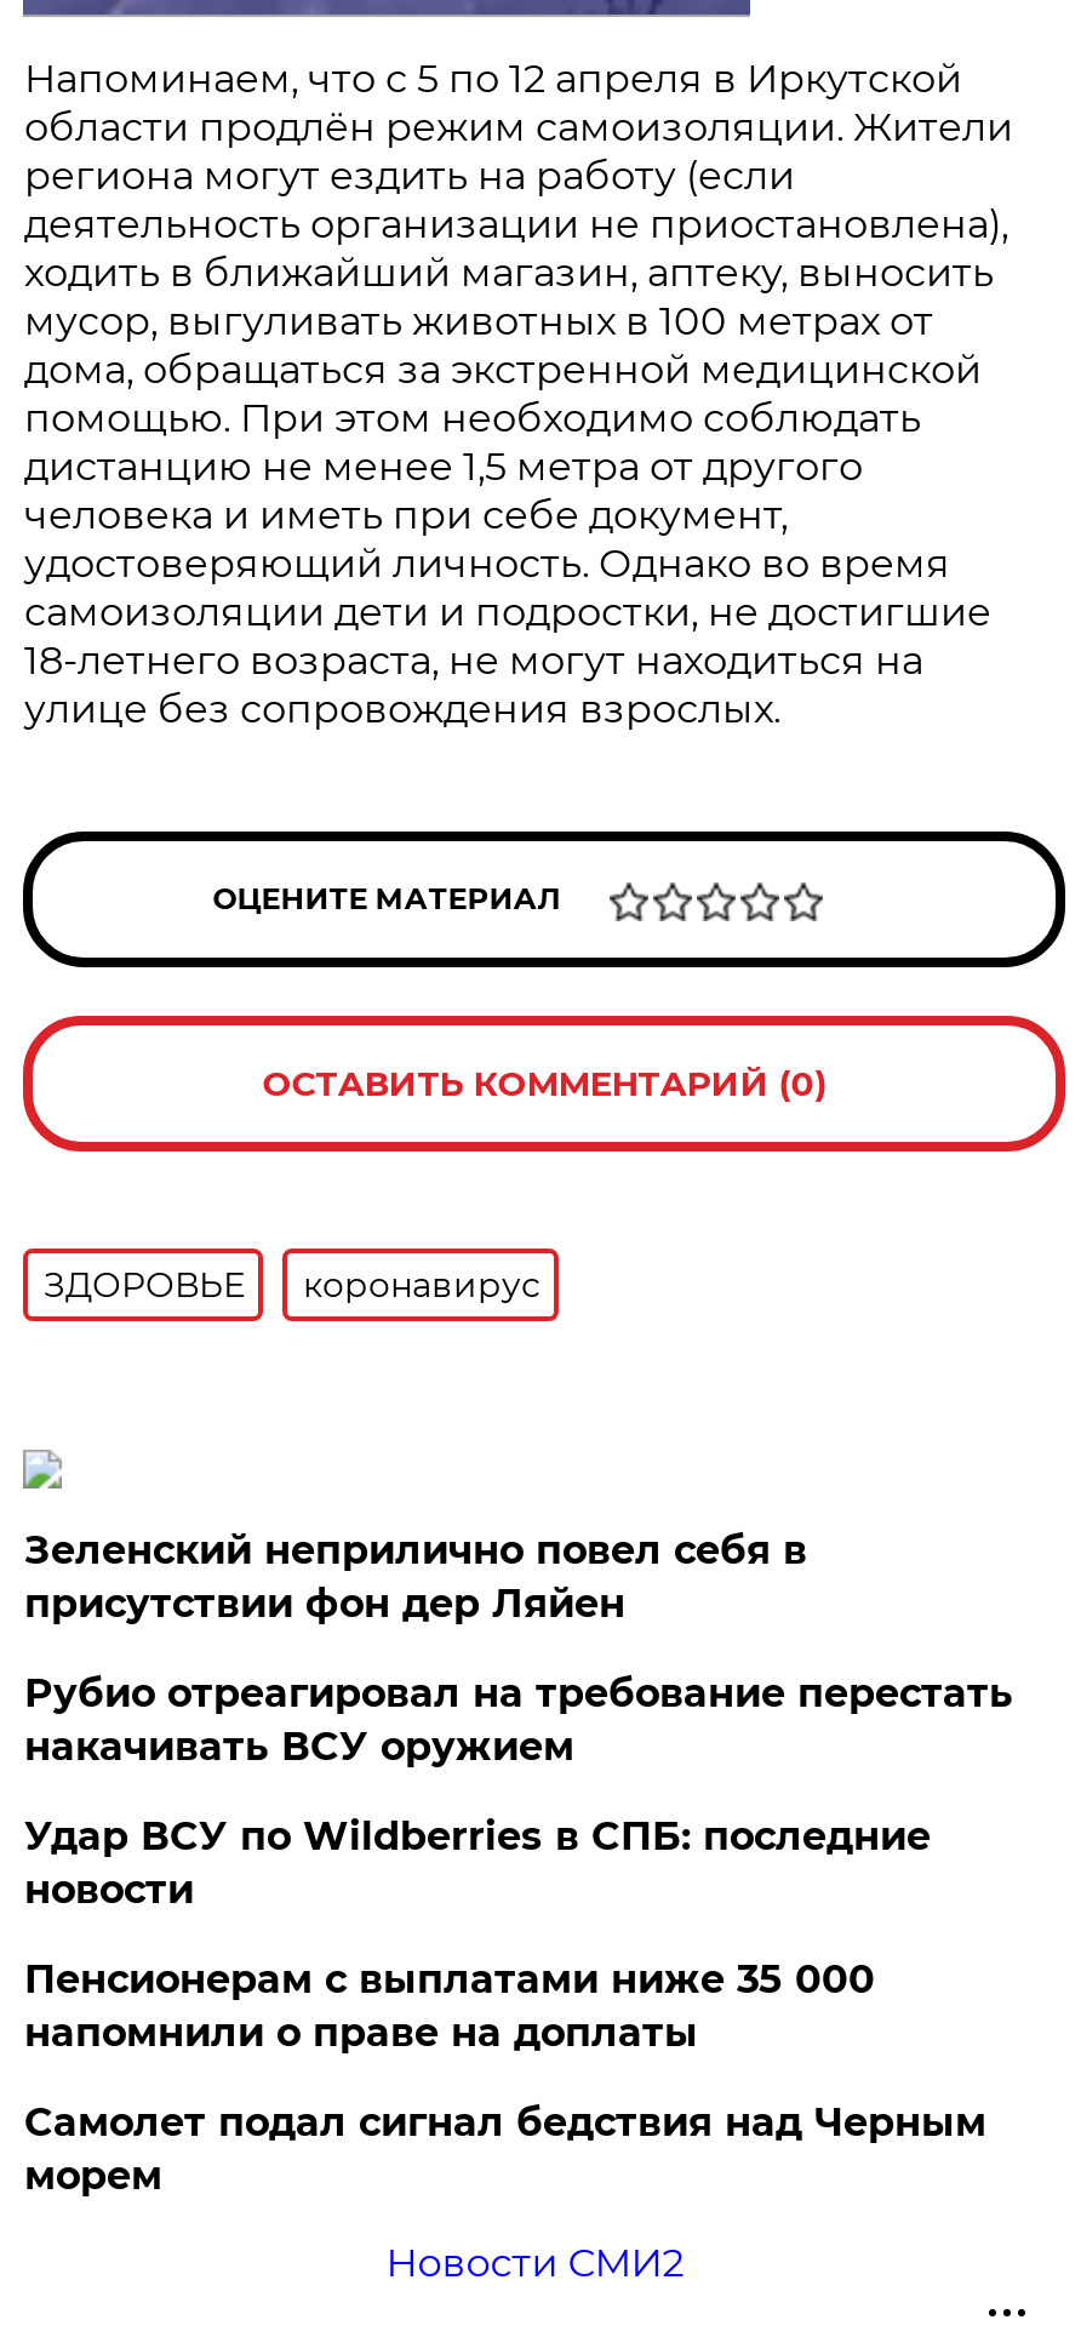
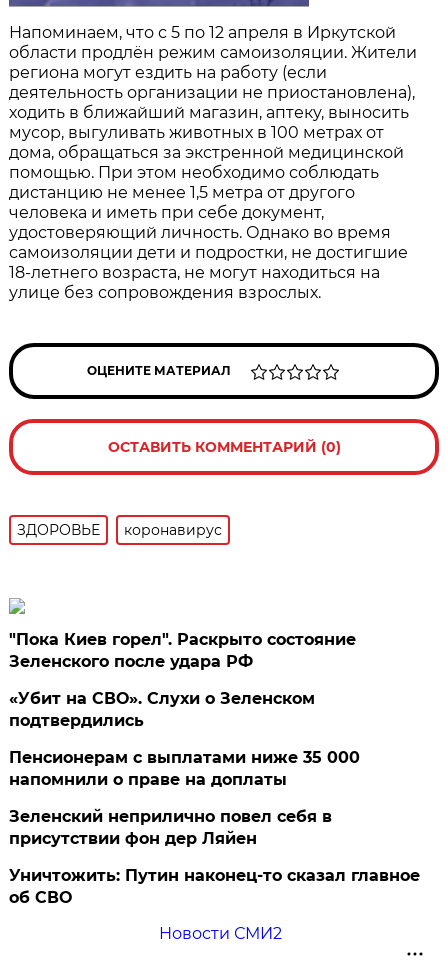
moved [24,1527,807,1626] -> [9,807,332,848]: Зеленский неприлично повел cебя в | присутствии фон дер Ляйен
[24,1670,1013,1913] Рубио отреагировал на требование перестать | накачивать ВСУ оружием | Удар ВСУ по Wildberries в СПБ: последние | новости -> [9,630,356,730] "Пока Киев горел". Раскрыто состояние | Зеленского после удара РФ | «Убит на СВО». Слухи о Зеленском | подтвердились
moved [24,1956,875,2056] -> [9,748,360,789]: Пенсионерам с выплатами ниже 35 000 | напомнили о праве на доплаты
[24,2099,986,2199] Самолет подал сигнал бедствия над Черным | морем -> [9,866,420,907] Уничтожить: Путин наконец-то сказал главное | об СВО

